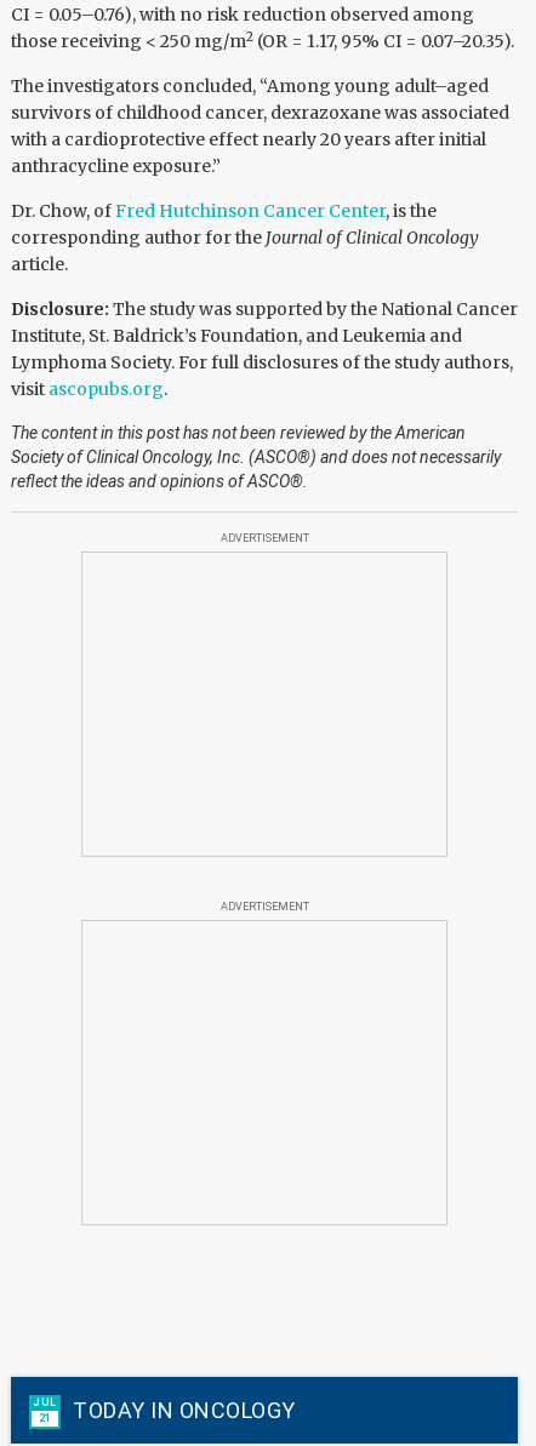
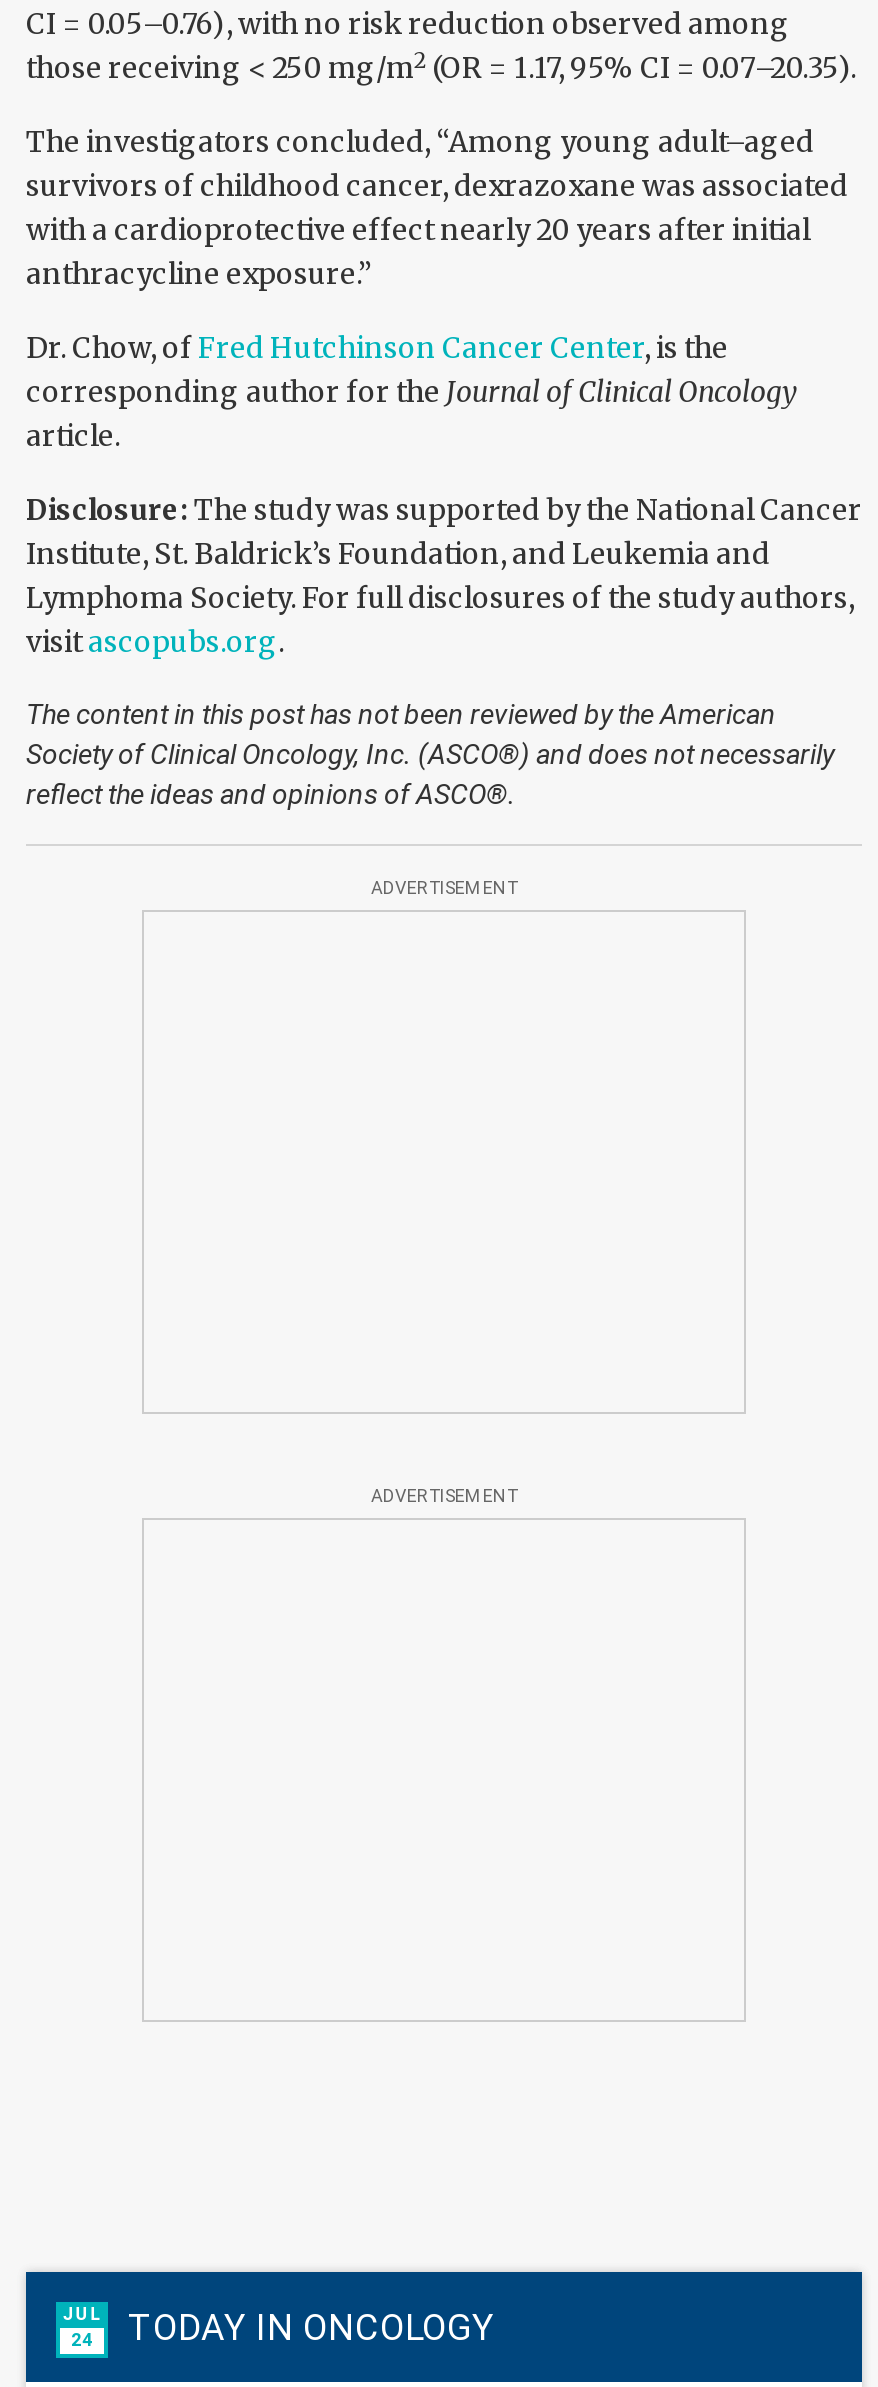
[33,1396,295,1424] JUL 21 TODAY IN ONCOLOGY -> [62,2304,495,2350] JUL 24 TODAY IN ONCOLOGY

